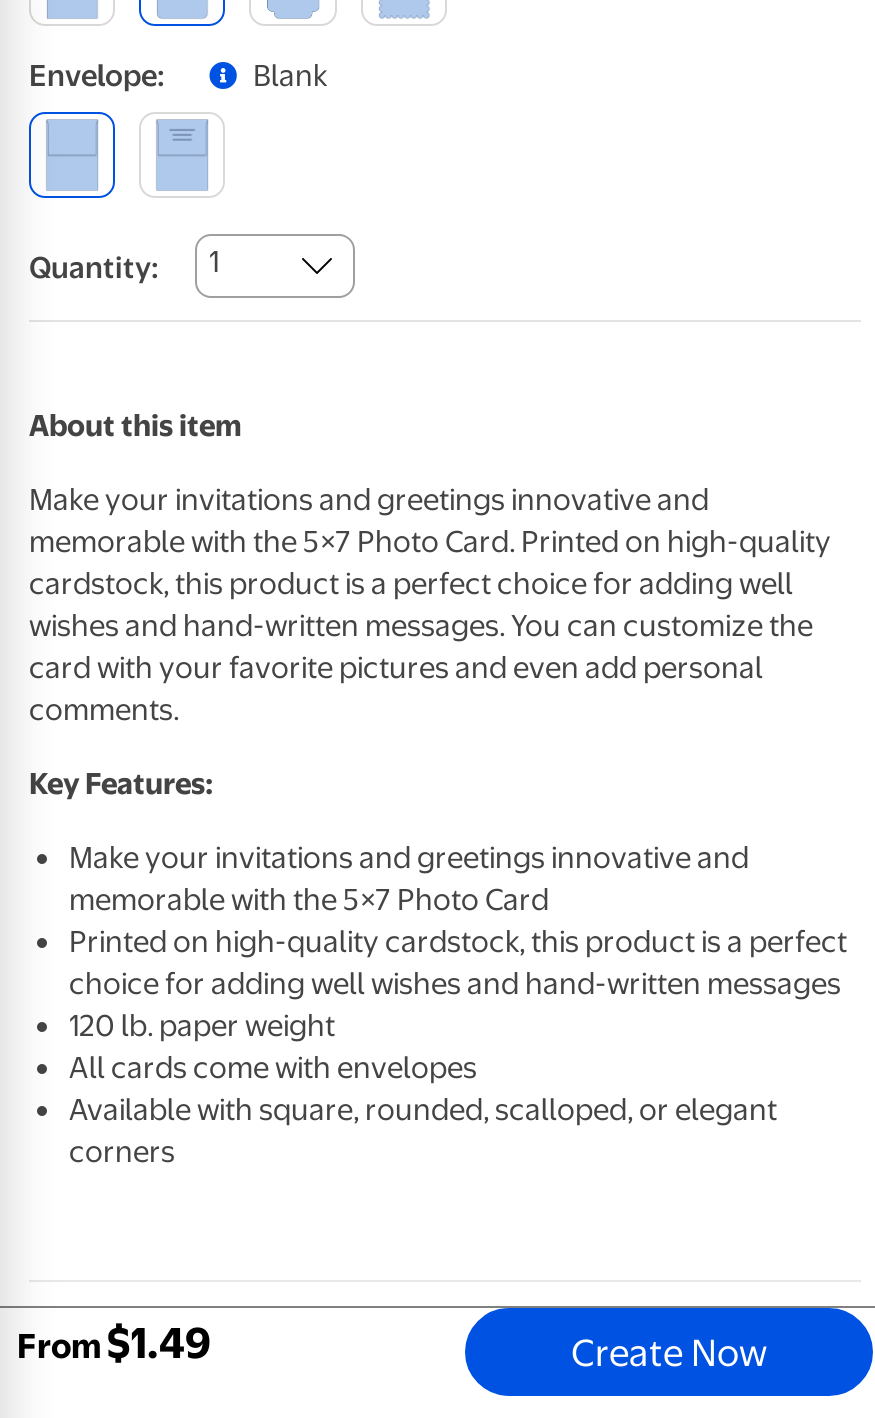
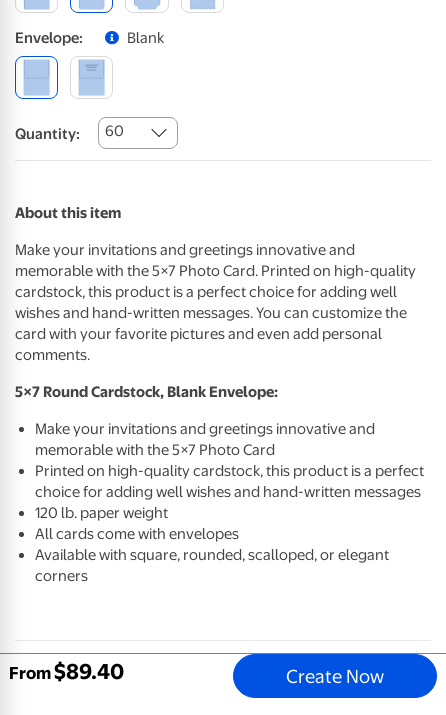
[29,245,219,286] Quantity: 1 -> [15,122,124,143] Quantity: 60
[29,766,213,802] Key Features: -> [15,383,278,401] 5×7 Round Cardstock, Blank Envelope:
[107,1318,211,1368] $1.49 -> [54,659,124,684] $89.40

